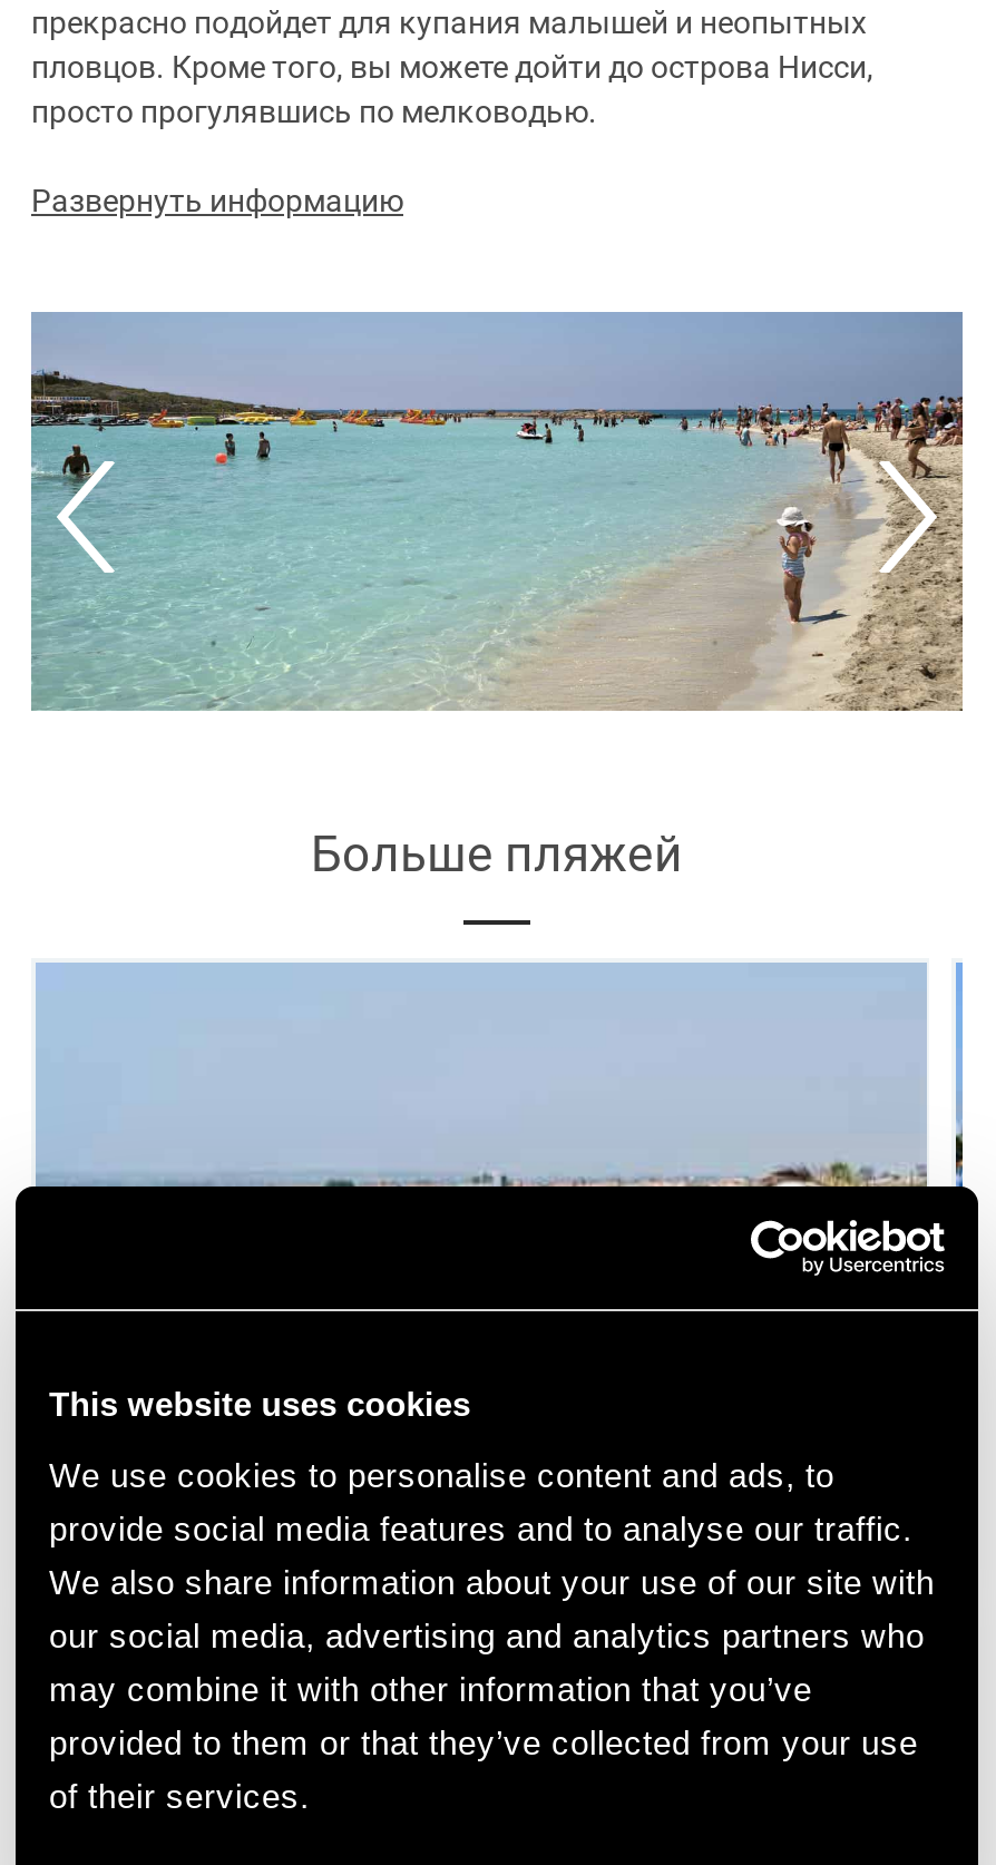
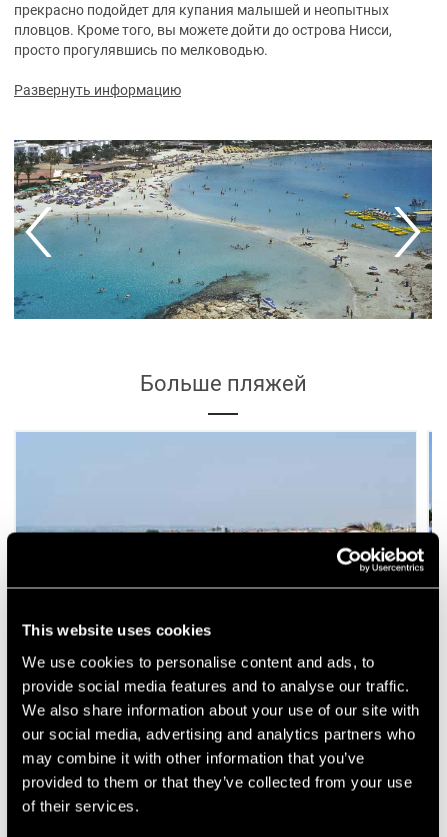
[31,312,965,711] [image] -> [14,139,433,319] [image]

